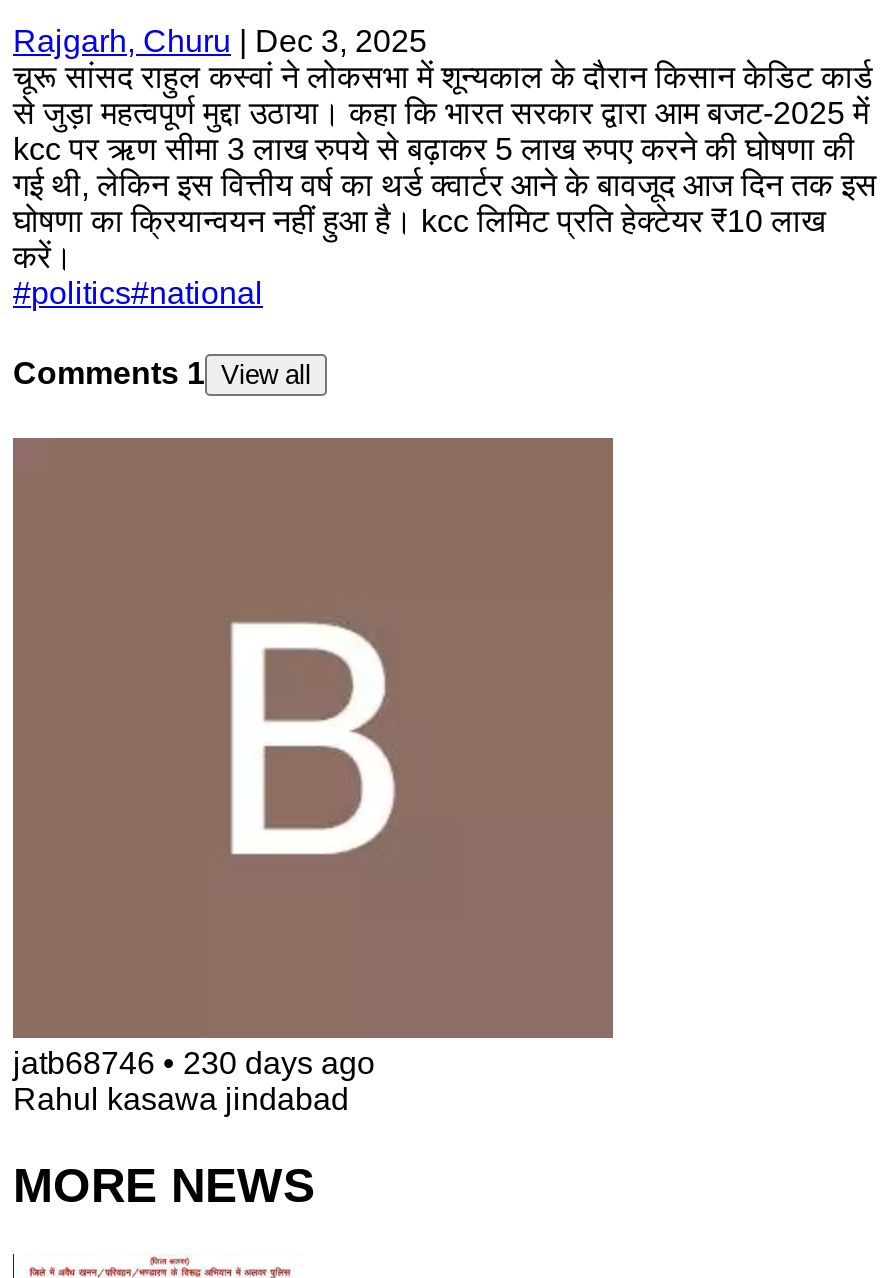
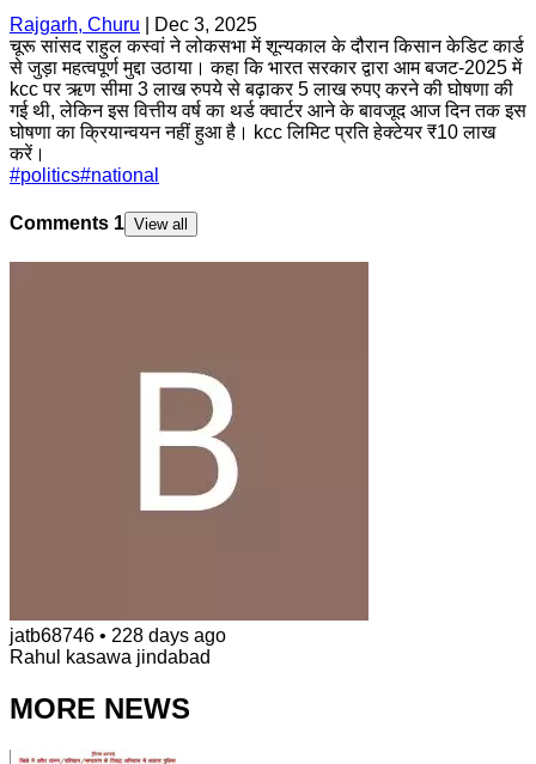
[13,1047,375,1081] jatb68746 • 230 days ago -> [10,626,226,646] jatb68746 • 228 days ago

